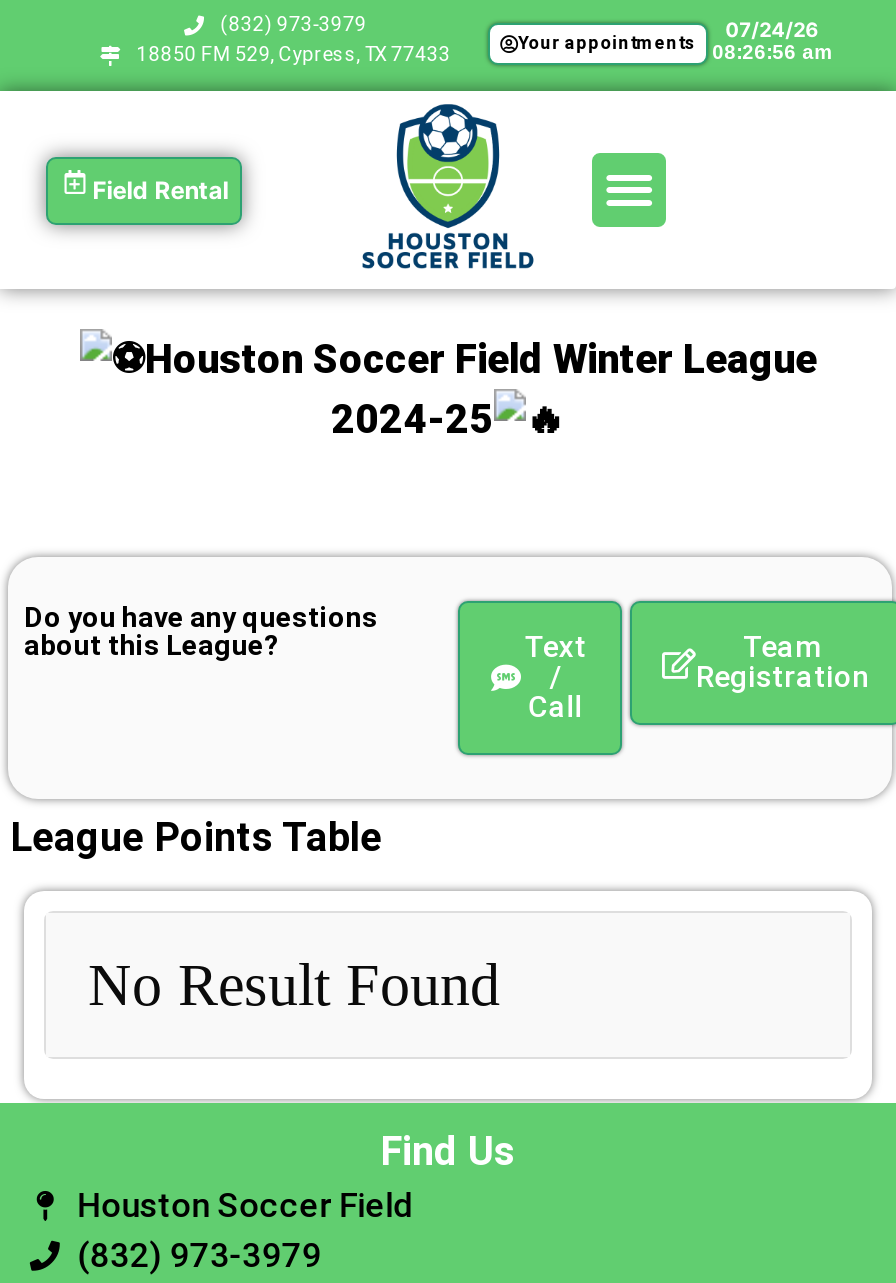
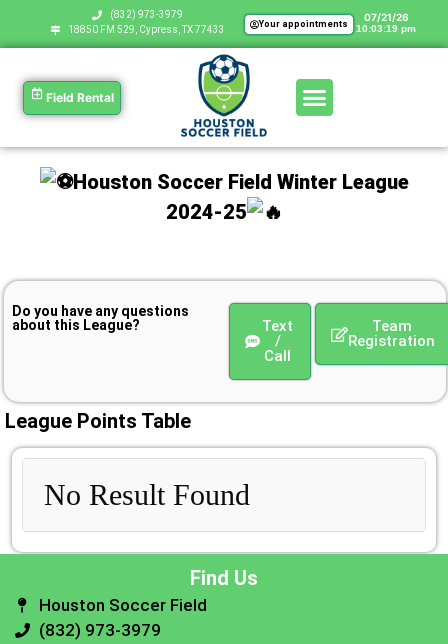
[712,16,832,62] 07/24/26 | 08:26:56 am -> [356,10,416,33] 07/21/26 | 10:03:19 pm

